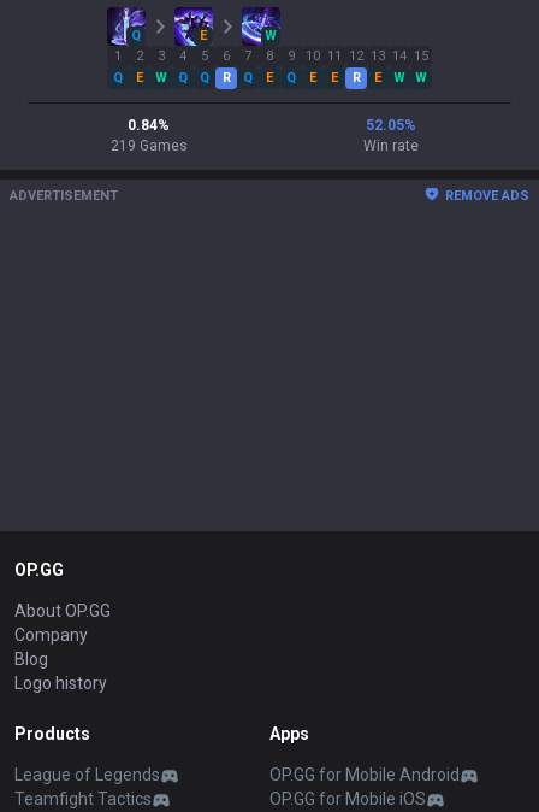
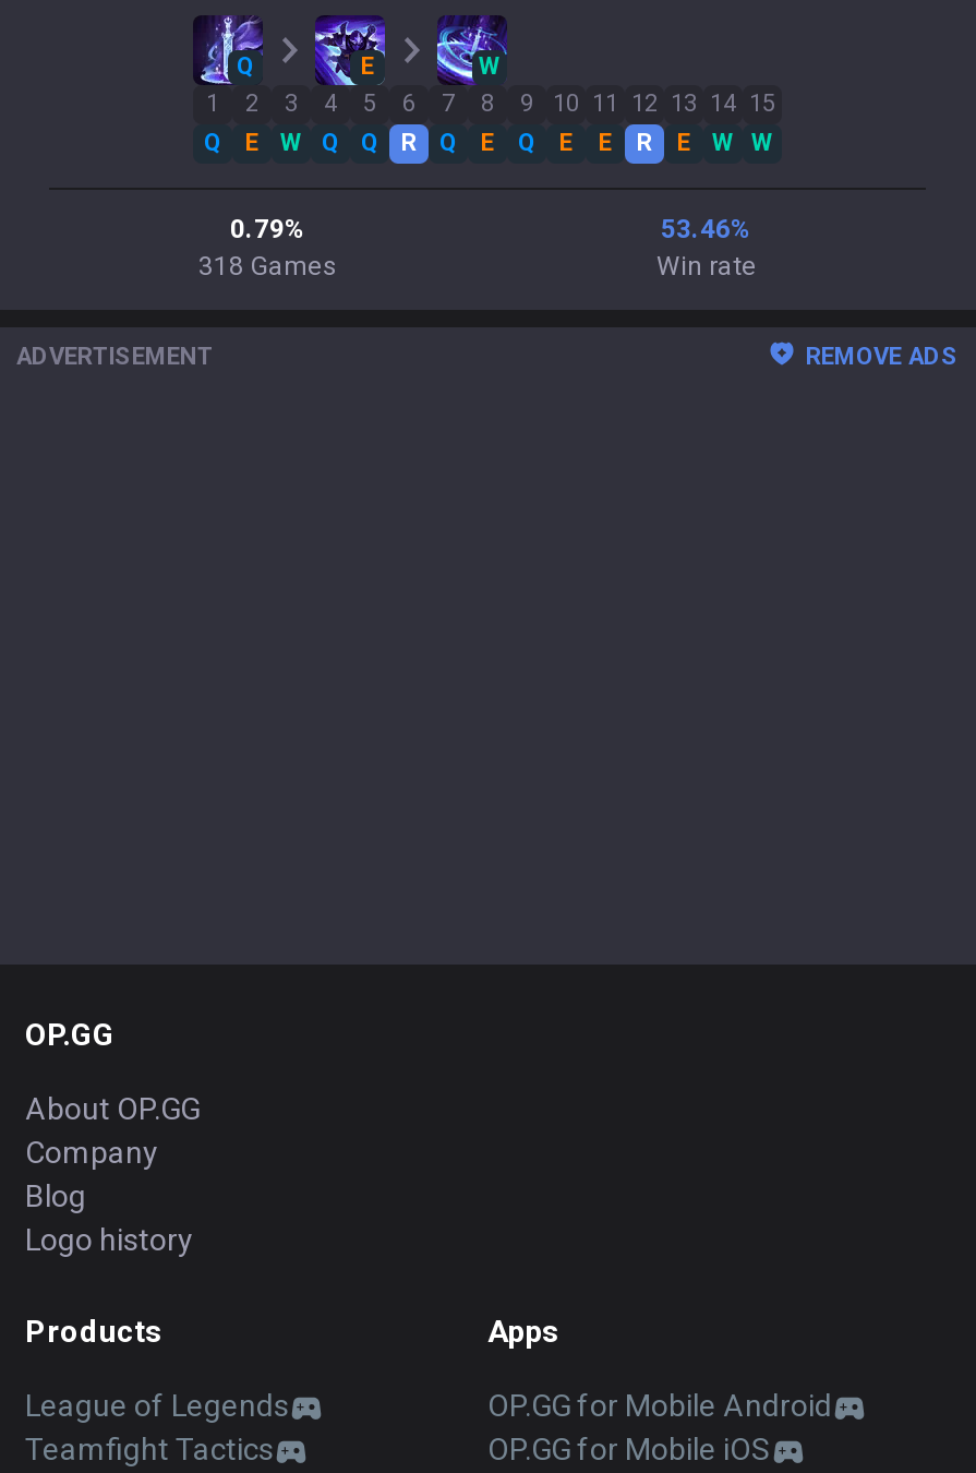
[128,117,170,134] 0.84% -> [230,214,306,244] 0.79%
[365,117,416,134] 52.05% -> [661,214,752,244] 53.46%
[110,137,187,154] 219 Games -> [198,251,338,282] 318 Games

